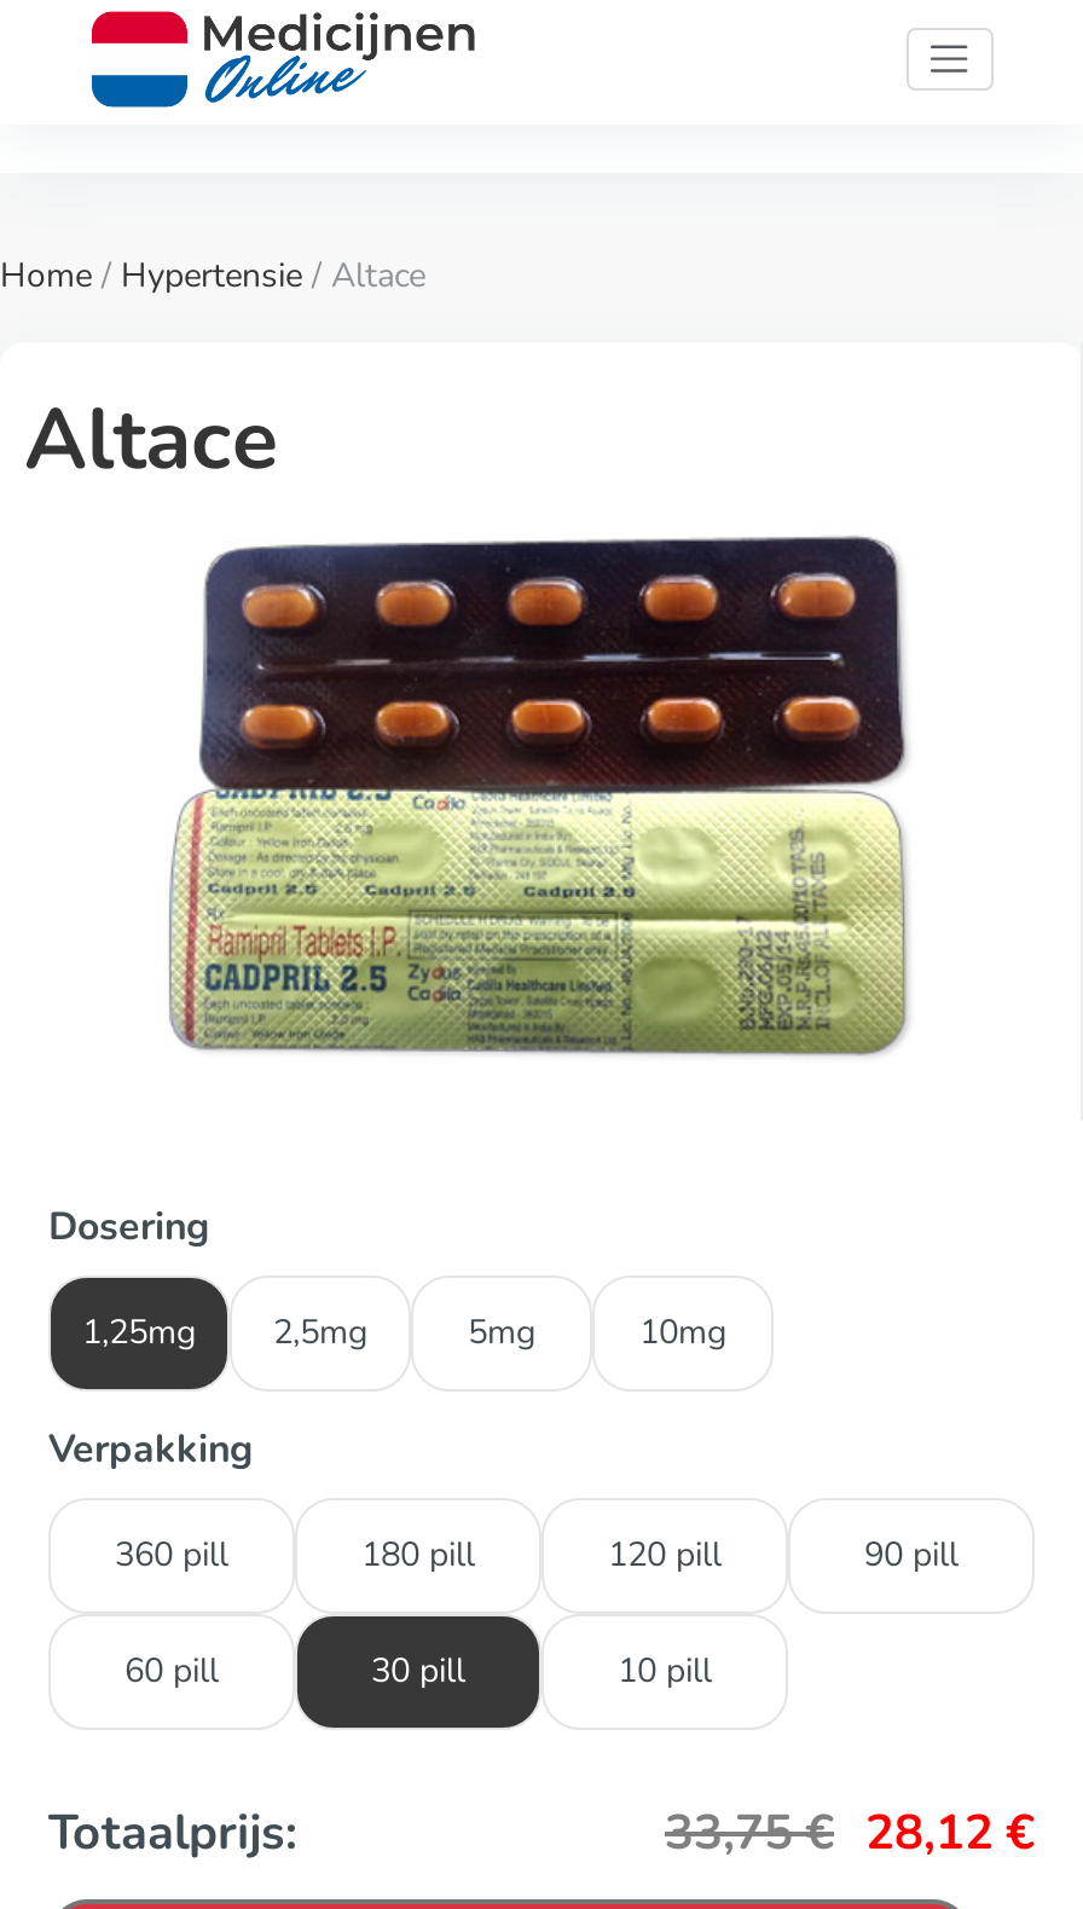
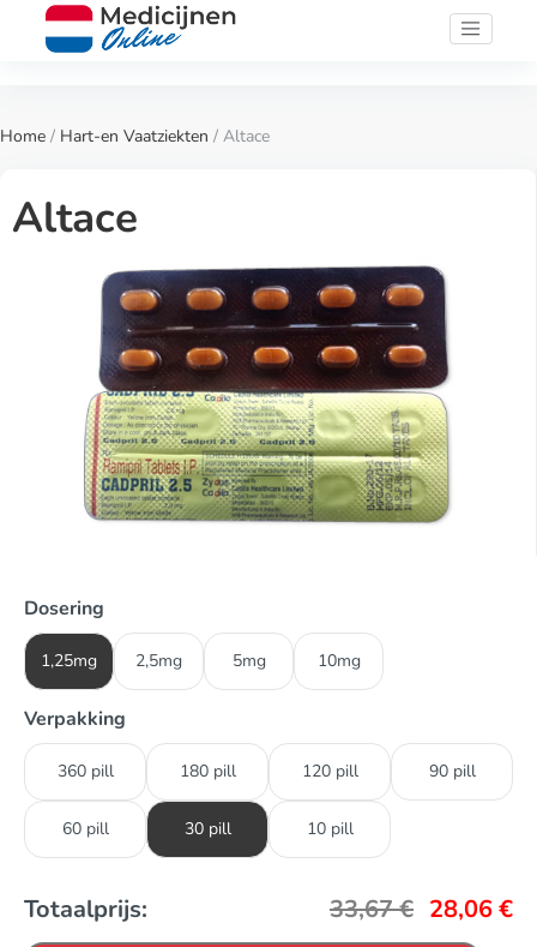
[0,253,425,299] Home / Hypertensie / Altace -> [0,125,270,148] Home / Hart-en Vaatziekten / Altace
[665,1799,1035,1865] 33,75€ 28,12 € -> [330,893,513,925] 33,67€ 28,06 €

